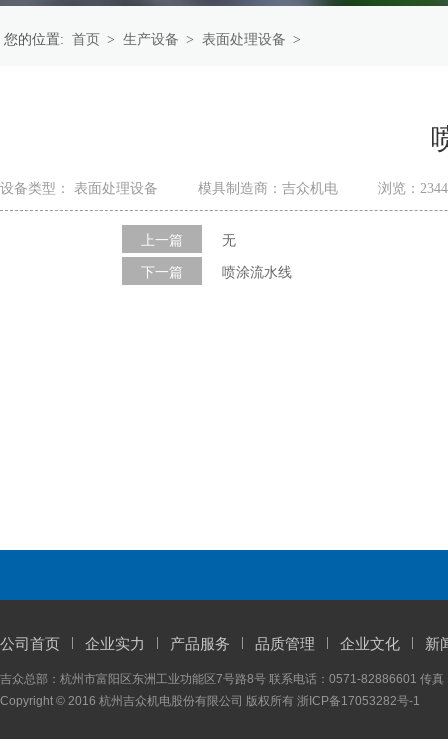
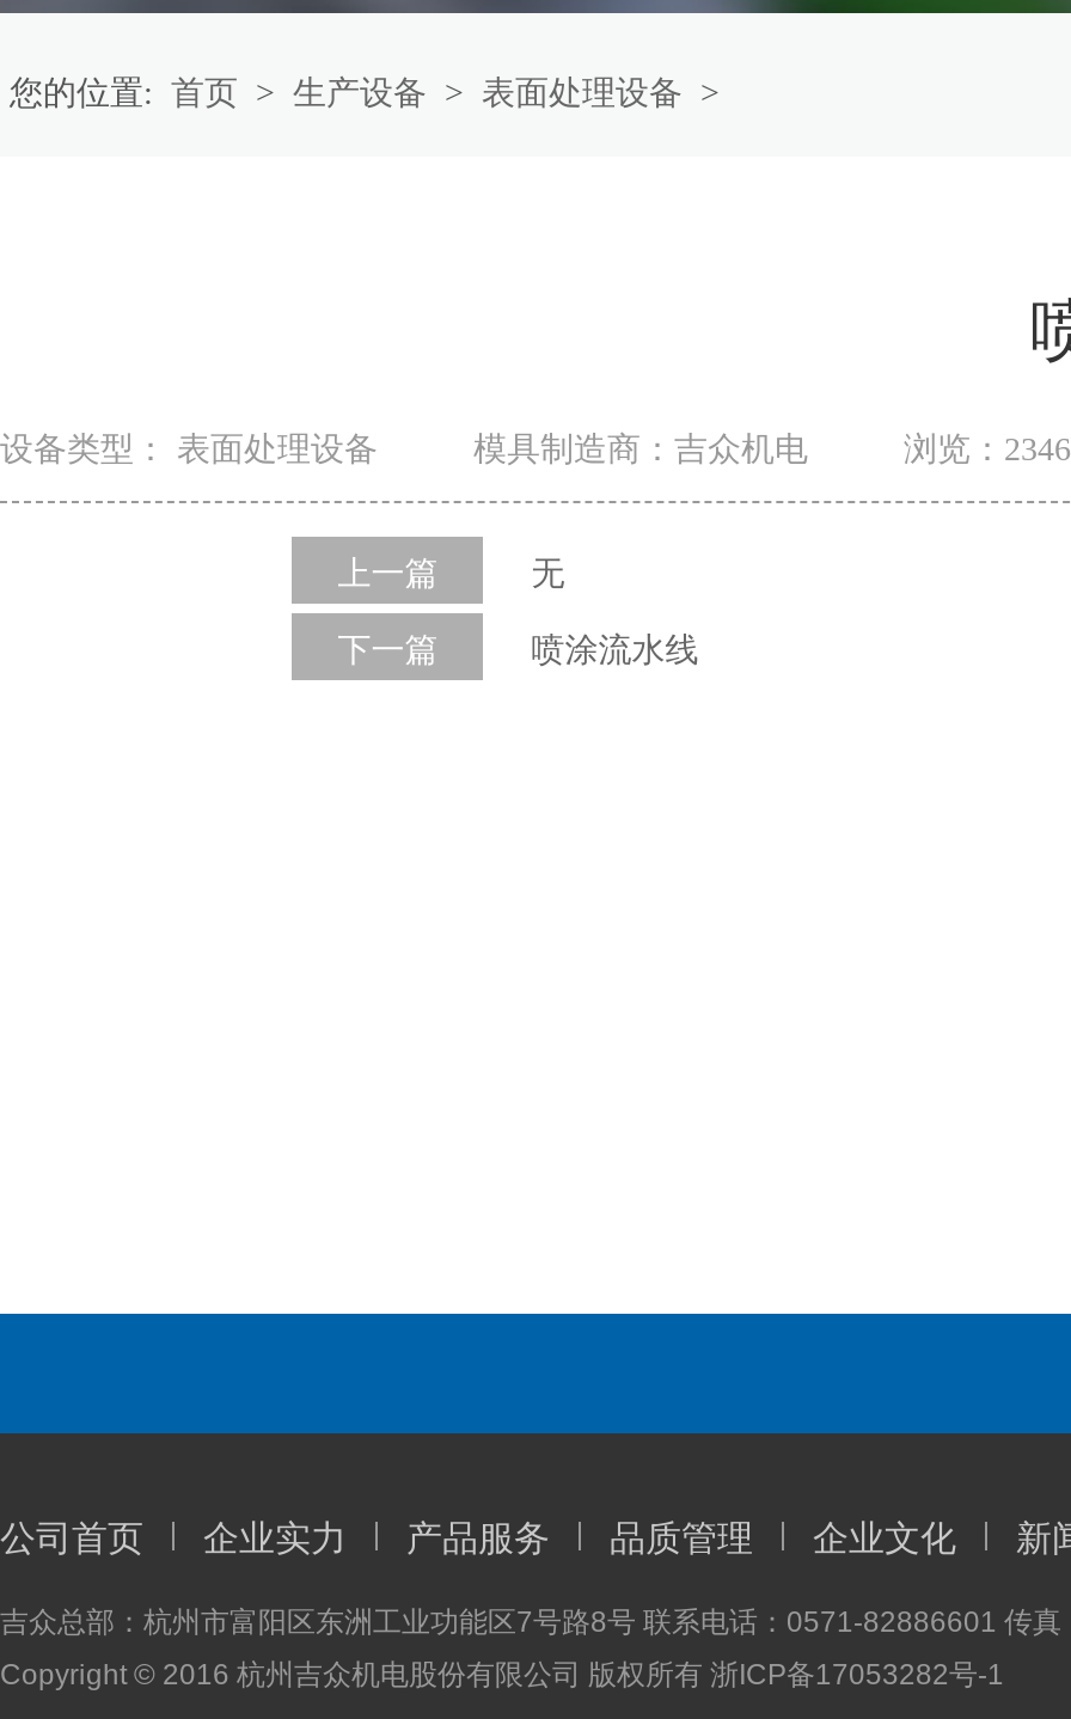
[378,181,448,196] 浏览：2344 -> [904,432,1071,467] 浏览：2346

